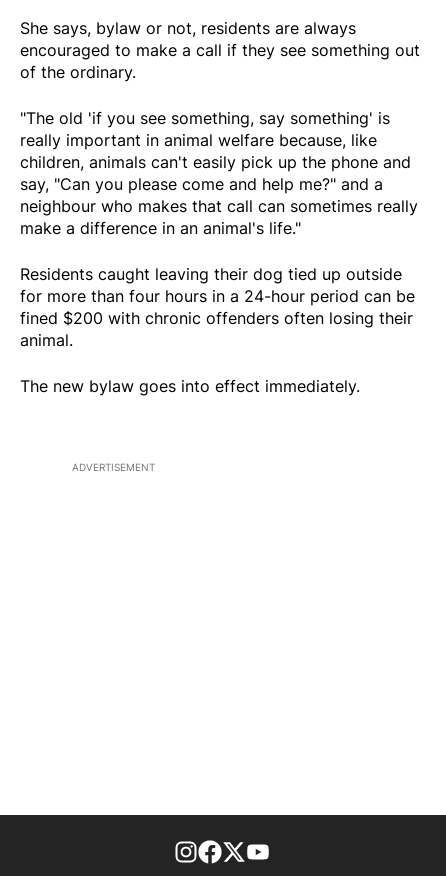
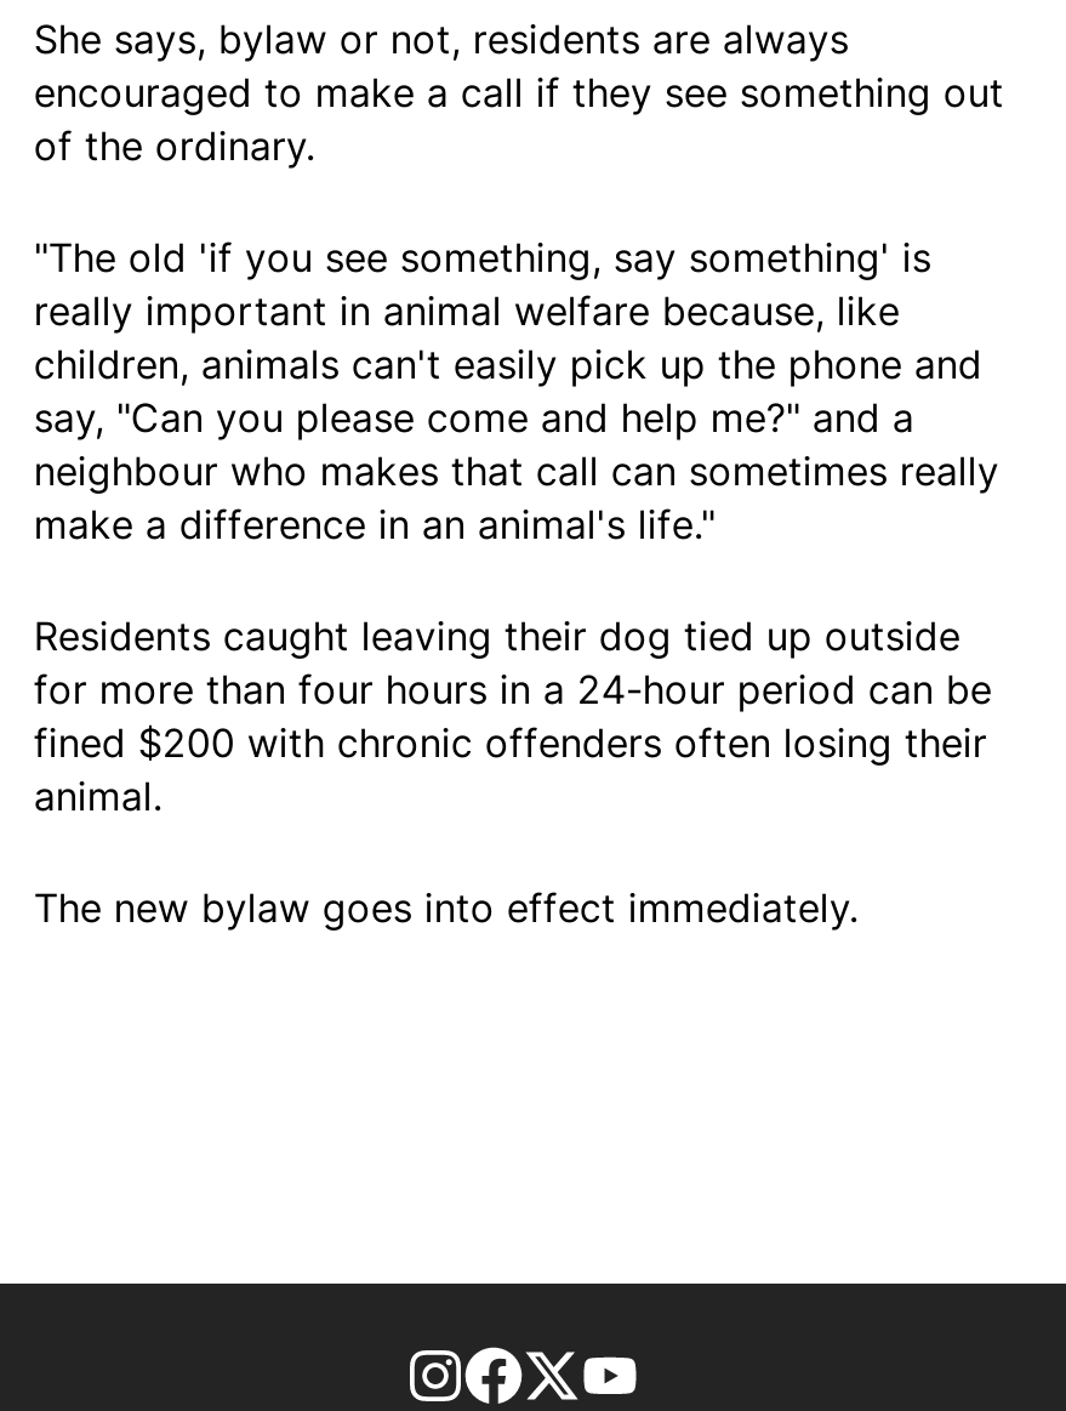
[72,460,155,472] ADVERTISEMENT -> none

